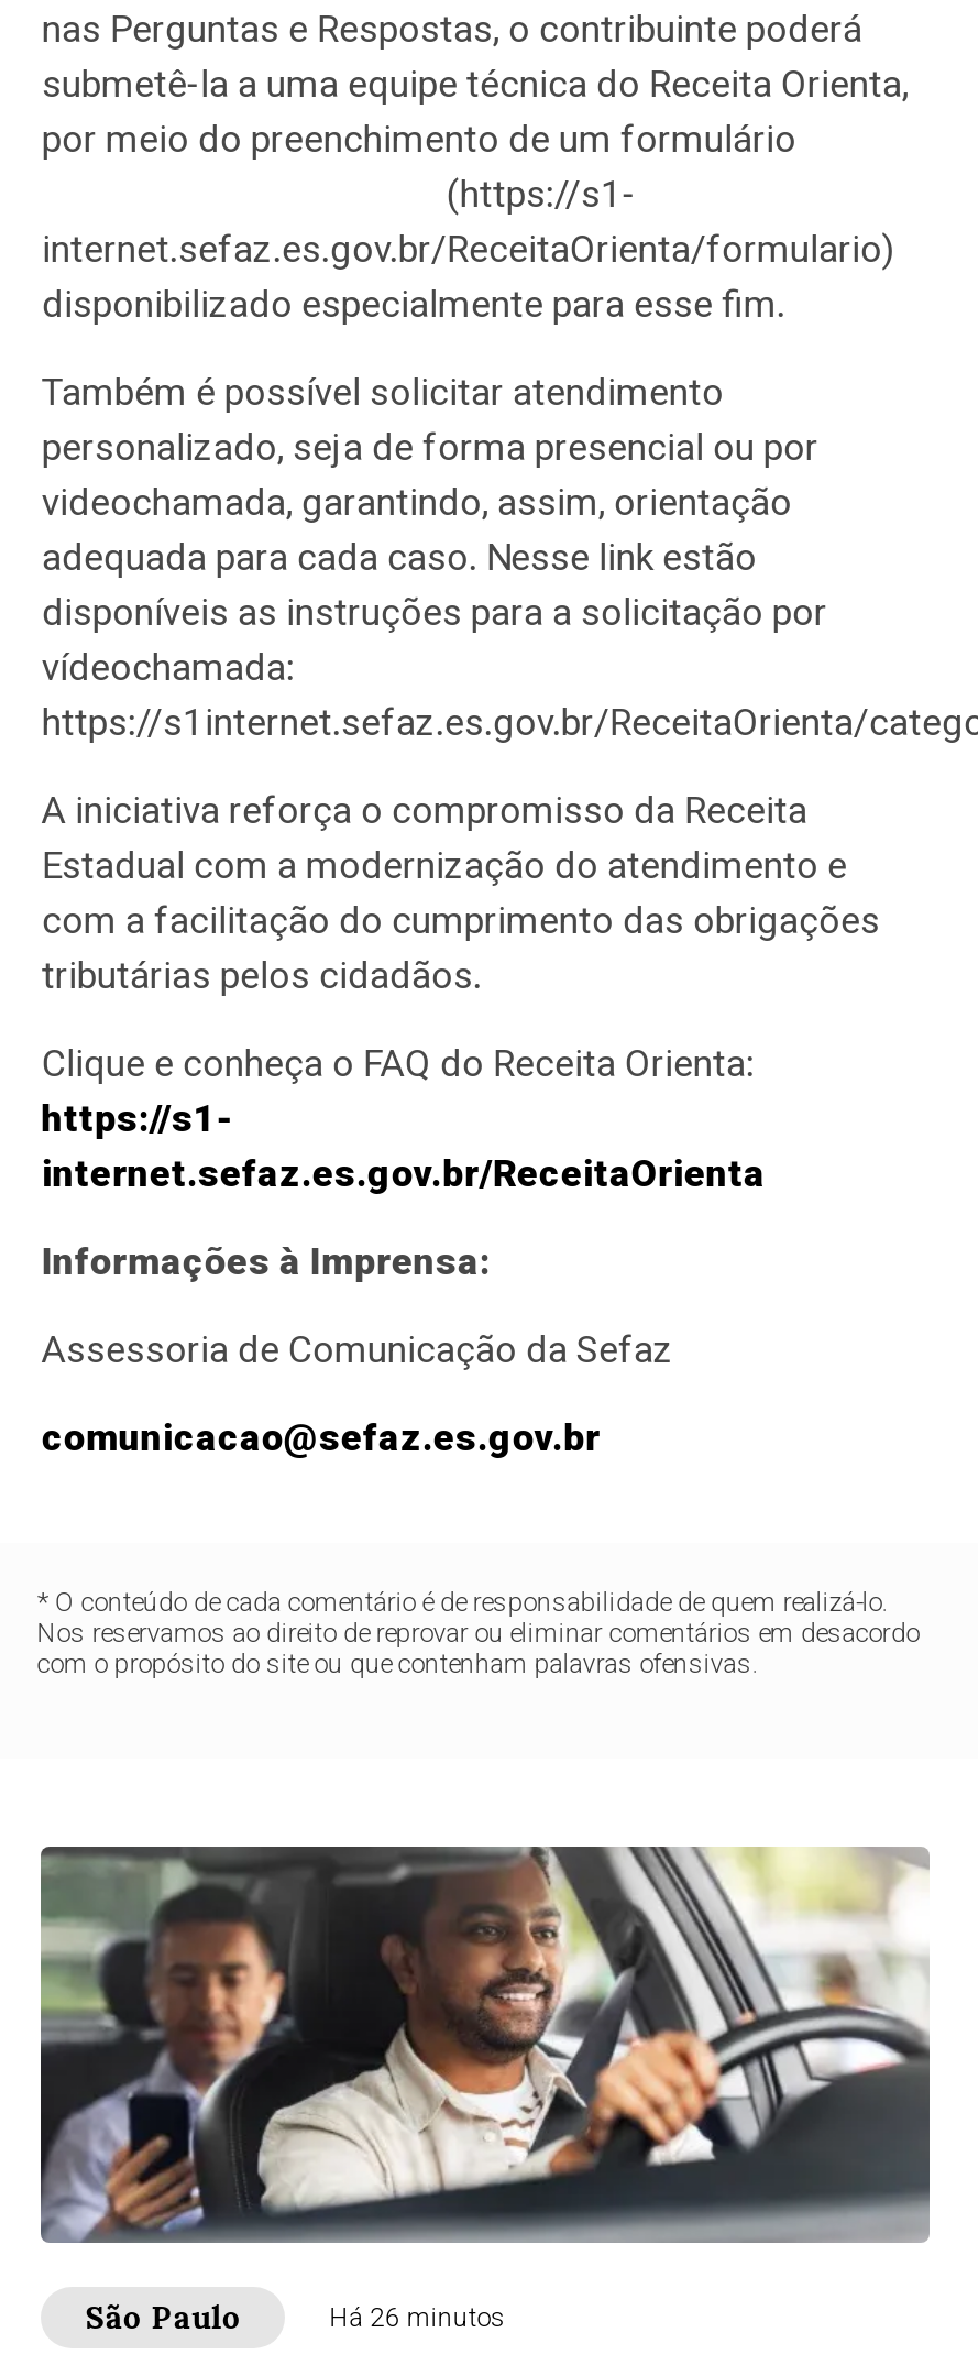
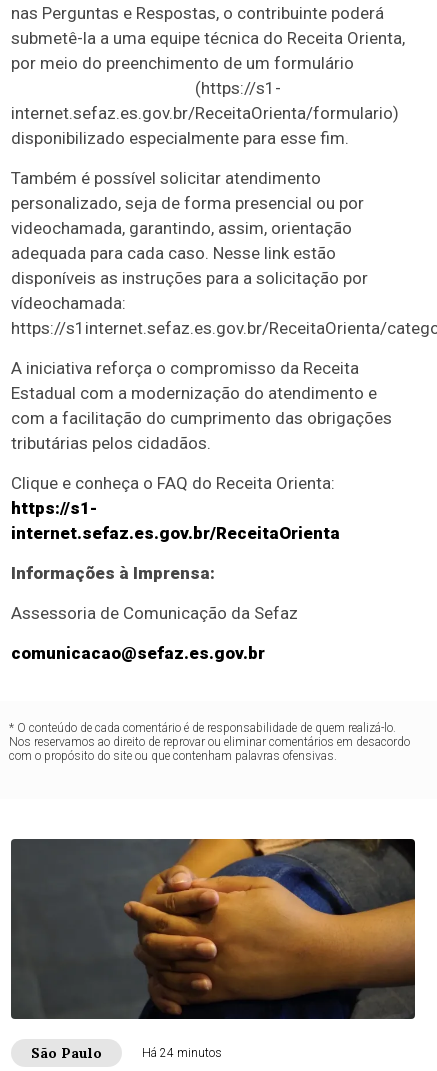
[39,1844,932,2334] [image] | Há 26 minutos -> [10,838,416,1060] [image] | Há 24 minutos

